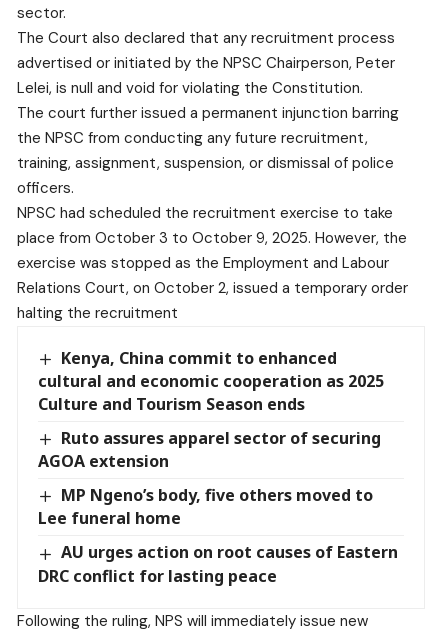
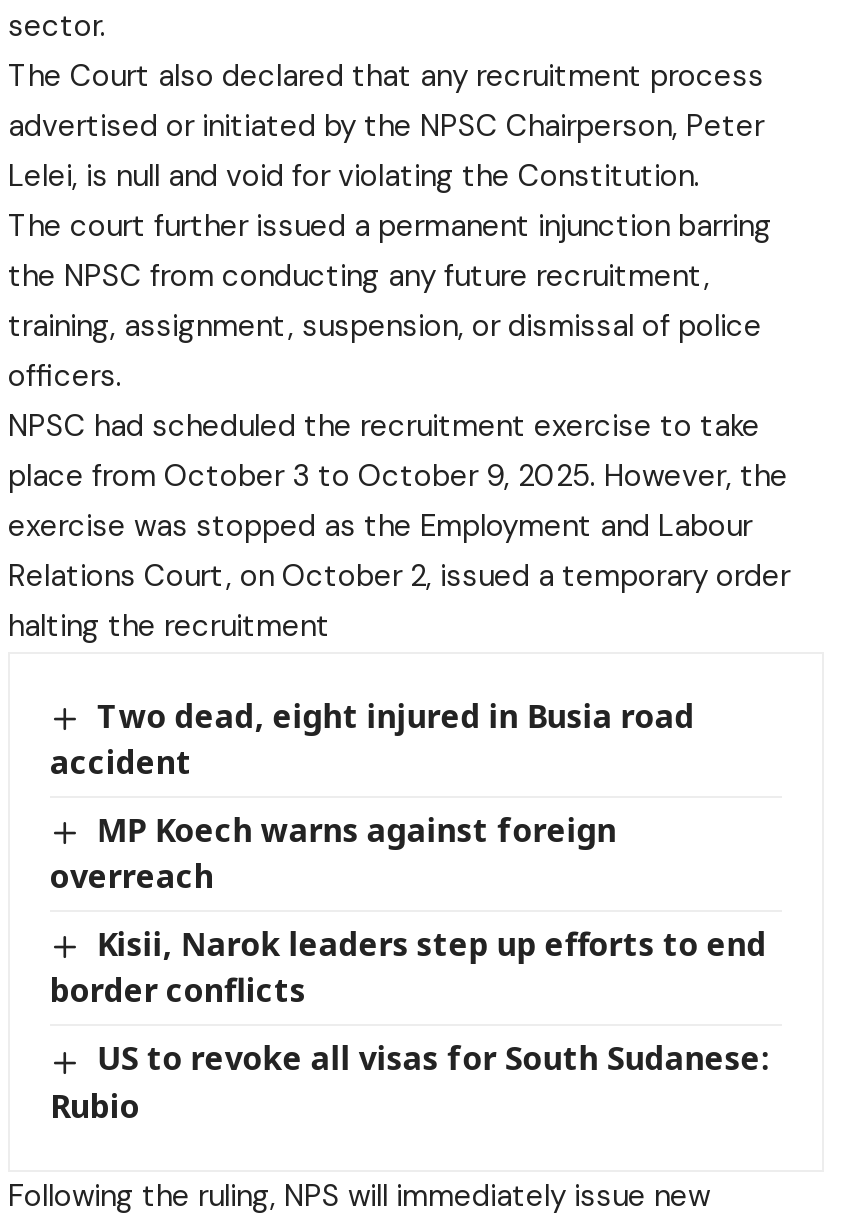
[38,347,384,415] Kenya, China commit to enhanced | cultural and economic cooperation as 2025 | Culture and Tourism Season ends -> [50,694,695,784] Two dead, eight injured in Busia road | accident
[38,427,381,472] Ruto assures apparel sector of securing | AGOA extension -> [50,808,617,898] MP Koech warns against foreign | overreach
[38,484,373,529] MP Ngeno’s body, five others moved to | Lee funeral home -> [50,922,767,1013] Kisii, Narok leaders step up efforts to end | border conflicts
[38,541,398,586] AU urges action on root causes of Eastern | DRC conflict for lasting peace -> [50,1037,769,1127] US to revoke all visas for South Sudanese: | Rubio

